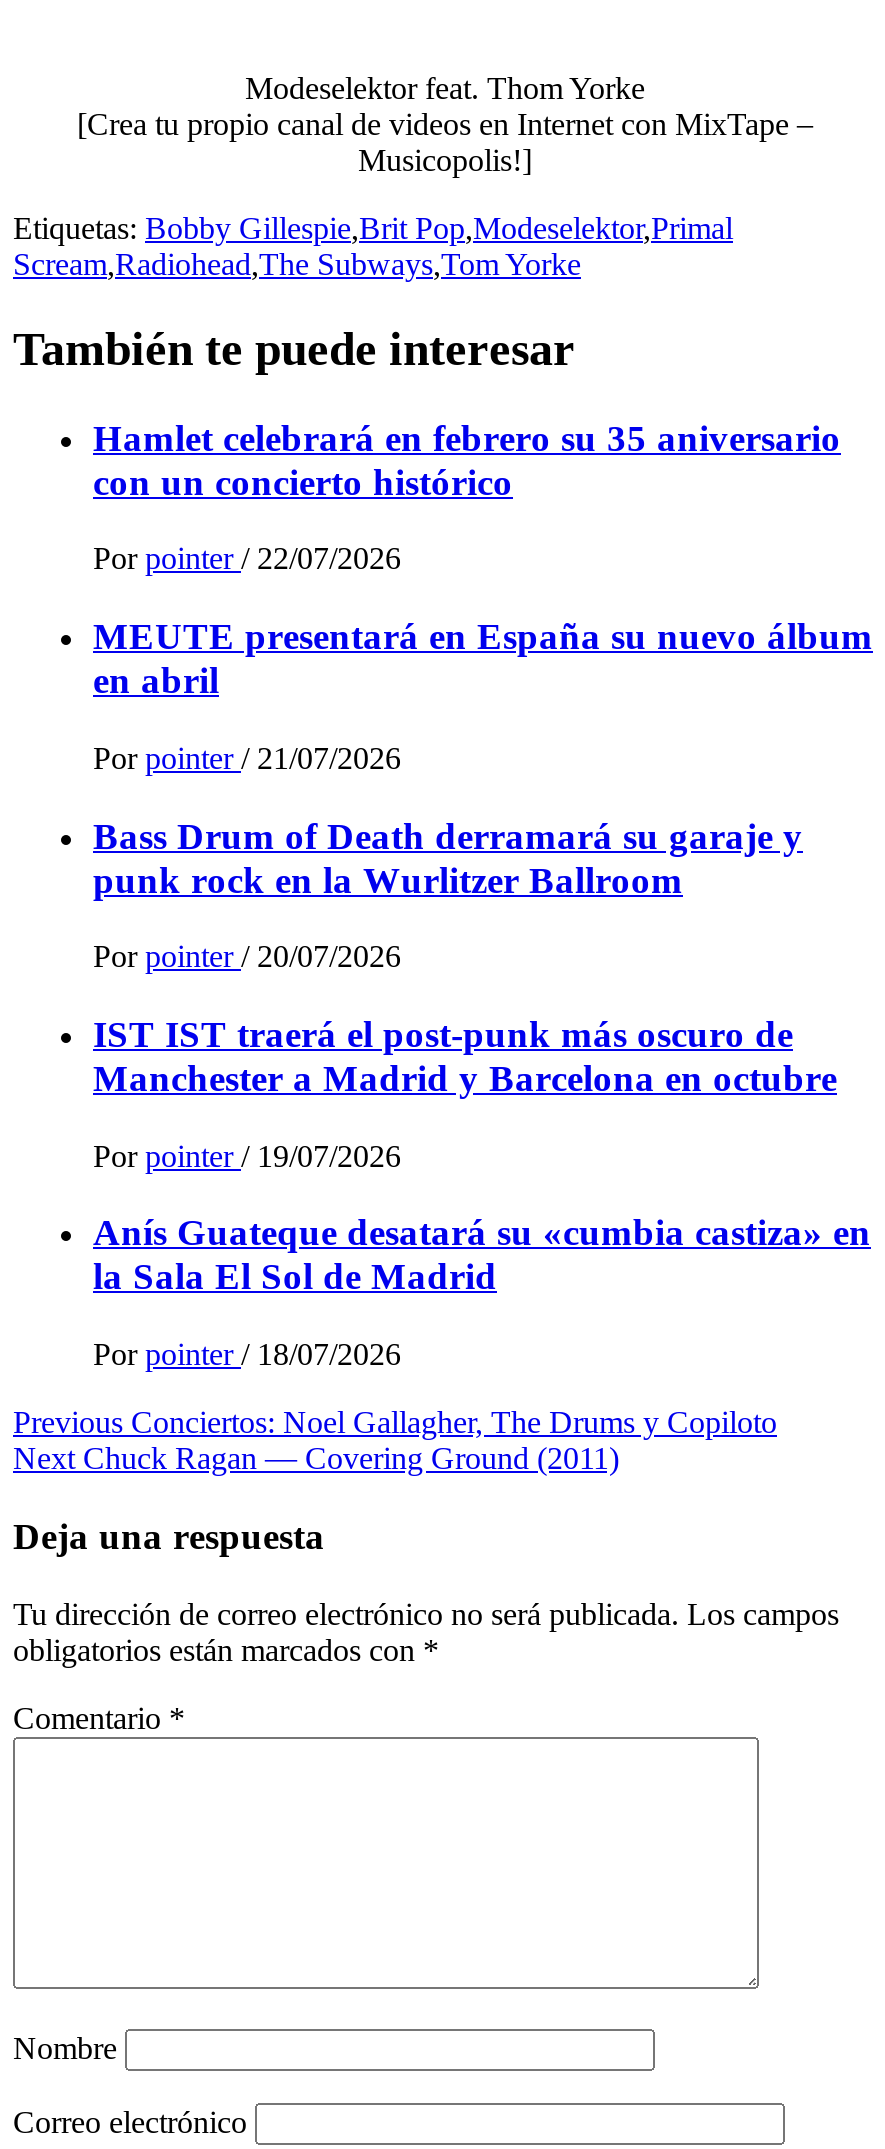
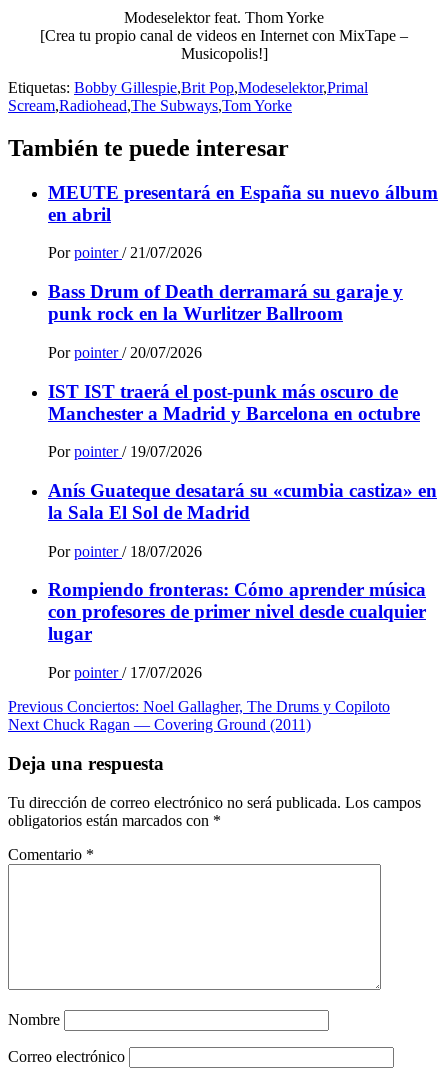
[93,416,841,576] Hamlet celebrará en febrero su 35 aniversario | con un concierto histórico | Por pointer / 22/07/2026 -> none
moved [93,615,873,1371] -> [48,182,438,560]: MEUTE presentará en España su nuevo álbum | en abril | Por pointer / 21/07/2026 | ... | la Sala El Sol de Madrid | Por pointer / 18/07/2026
none -> [48,579,426,681] Rompiendo fronteras: Cómo aprender música | con profesores de primer nivel desde cualquier | lugar | Por pointer / 17/07/2026

